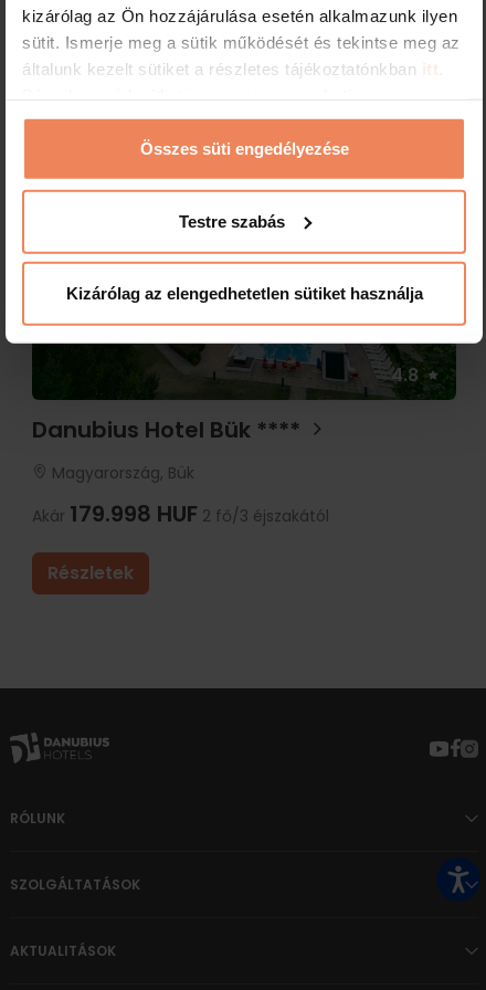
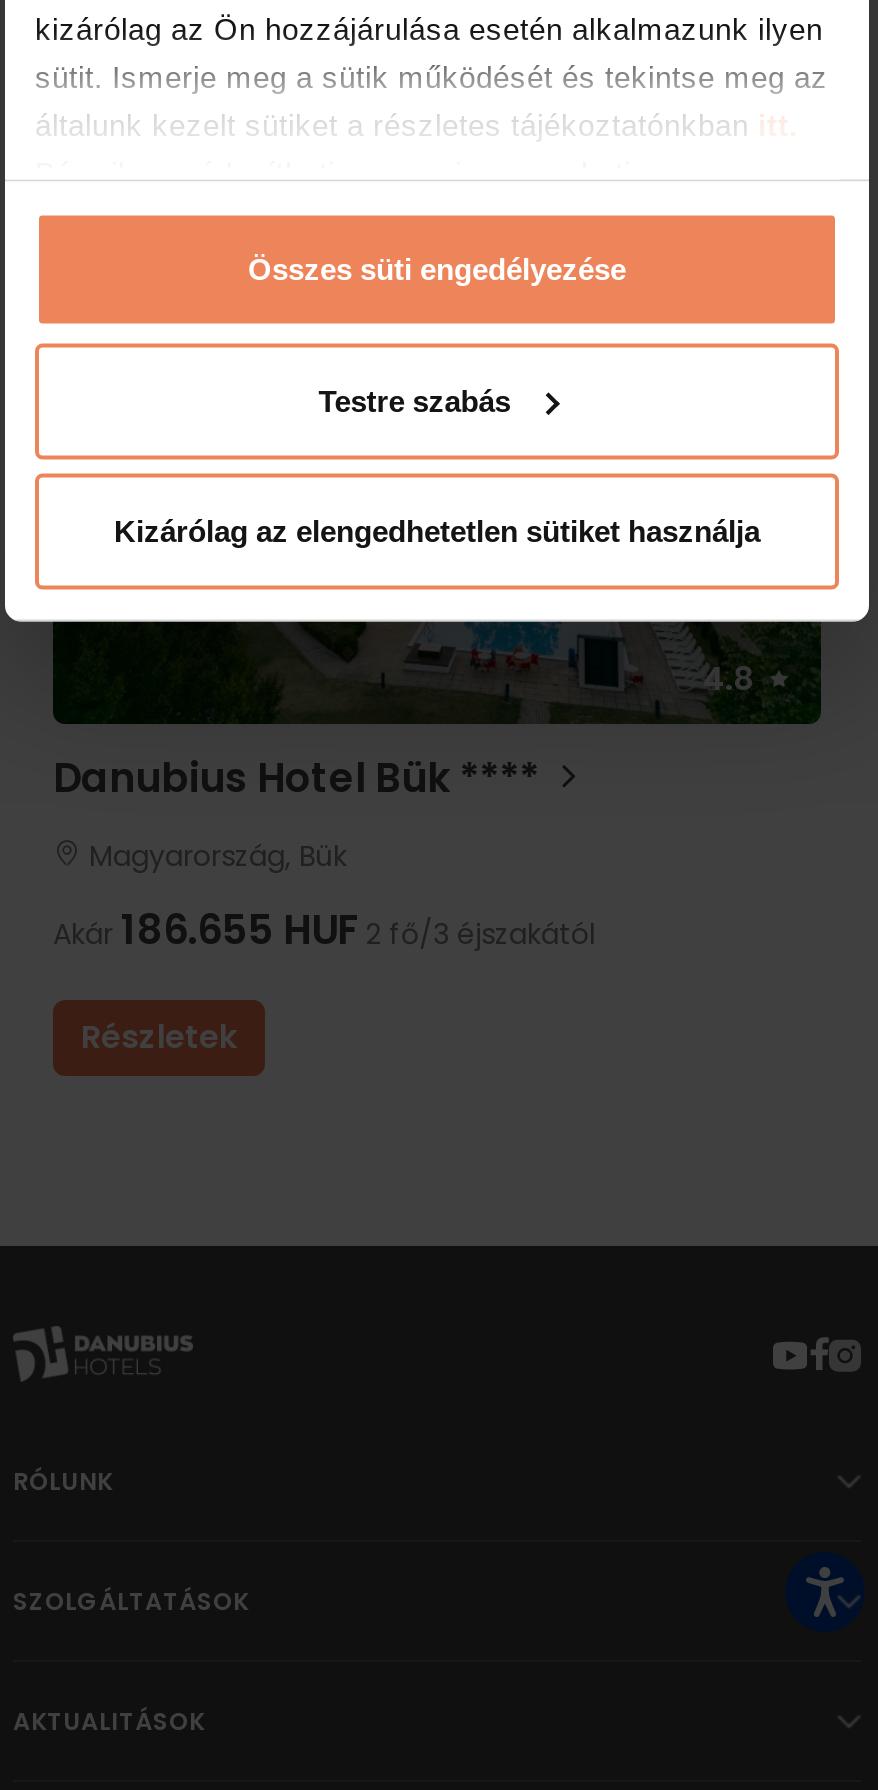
[32,498,329,529] Akár 179.998 HUF 2 fő/3 éjszakától -> [53,902,595,958] Akár 186.655 HUF 2 fő/3 éjszakától

